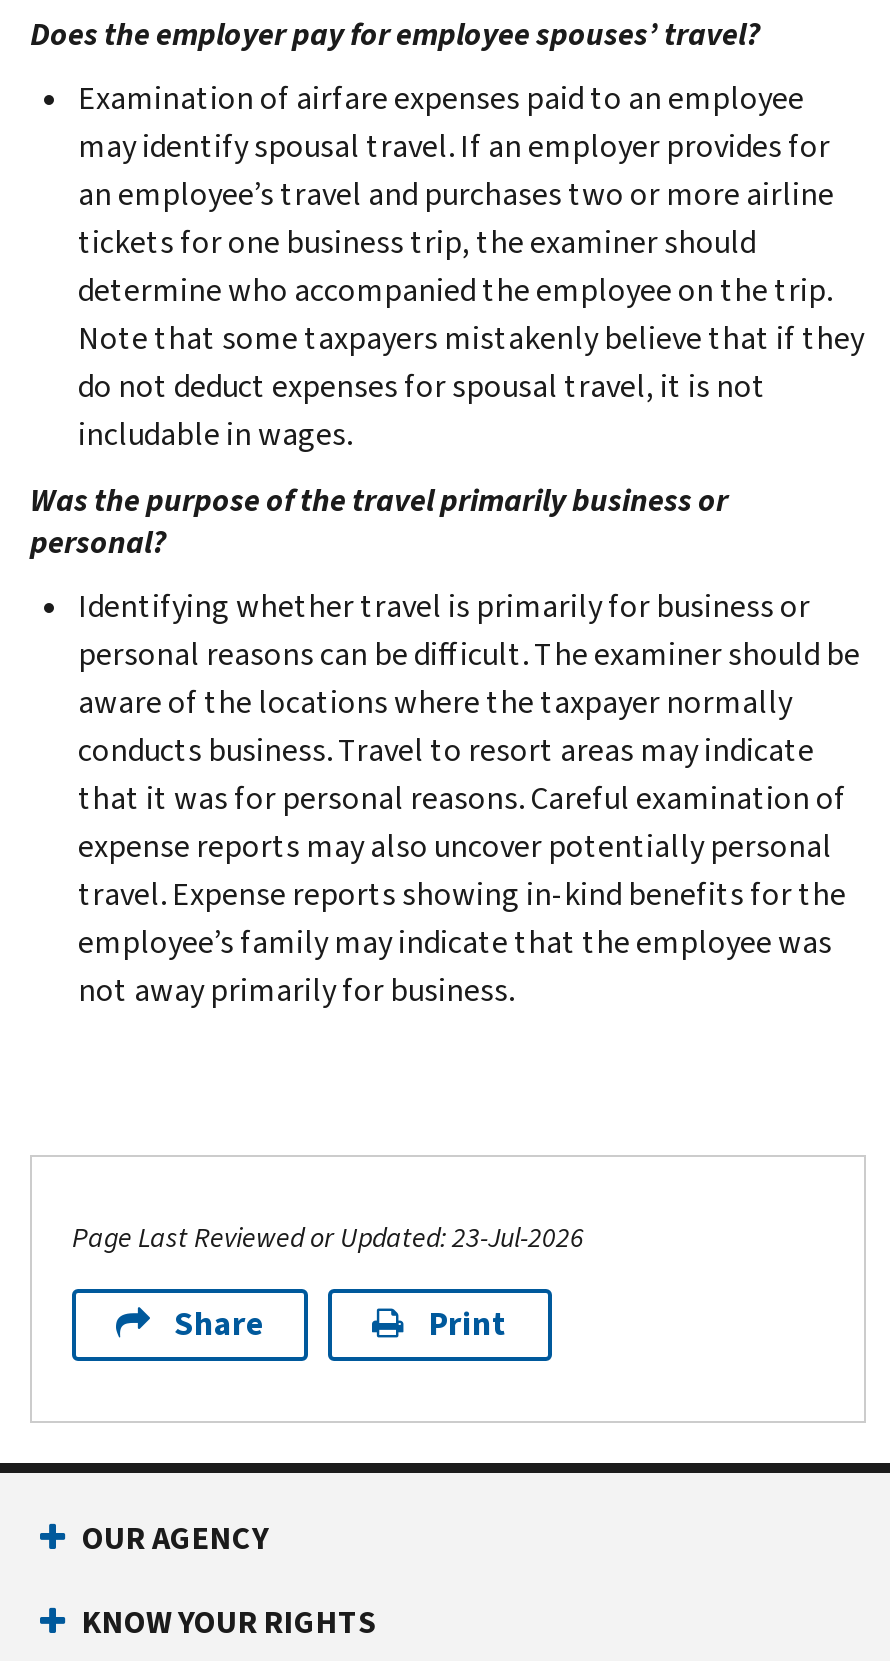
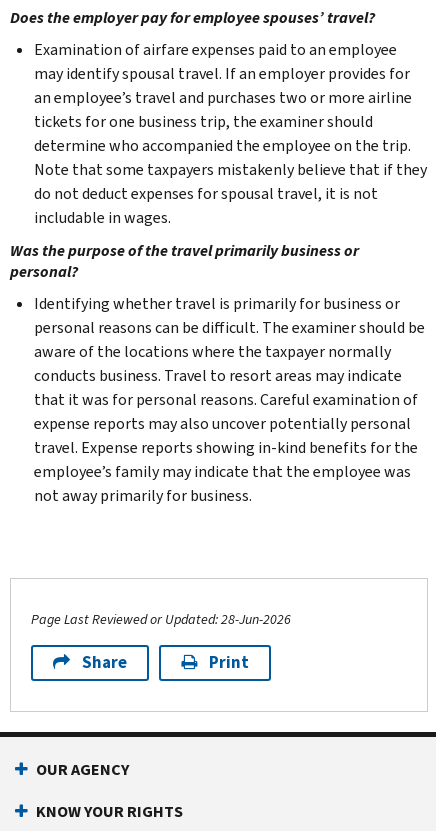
[72,1218,584,1256] Page Last Reviewed or Updated: 23-Jul-2026 -> [31,610,291,629] Page Last Reviewed or Updated: 28-Jun-2026

